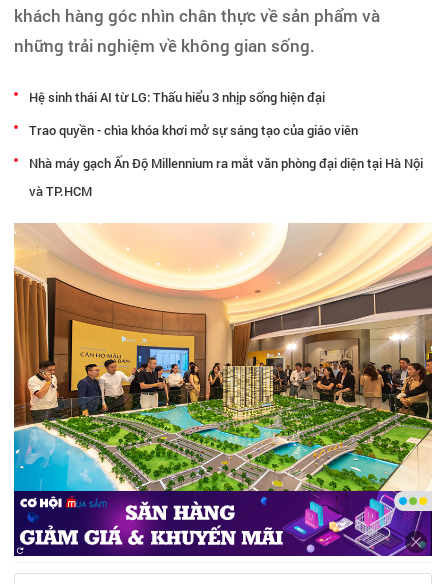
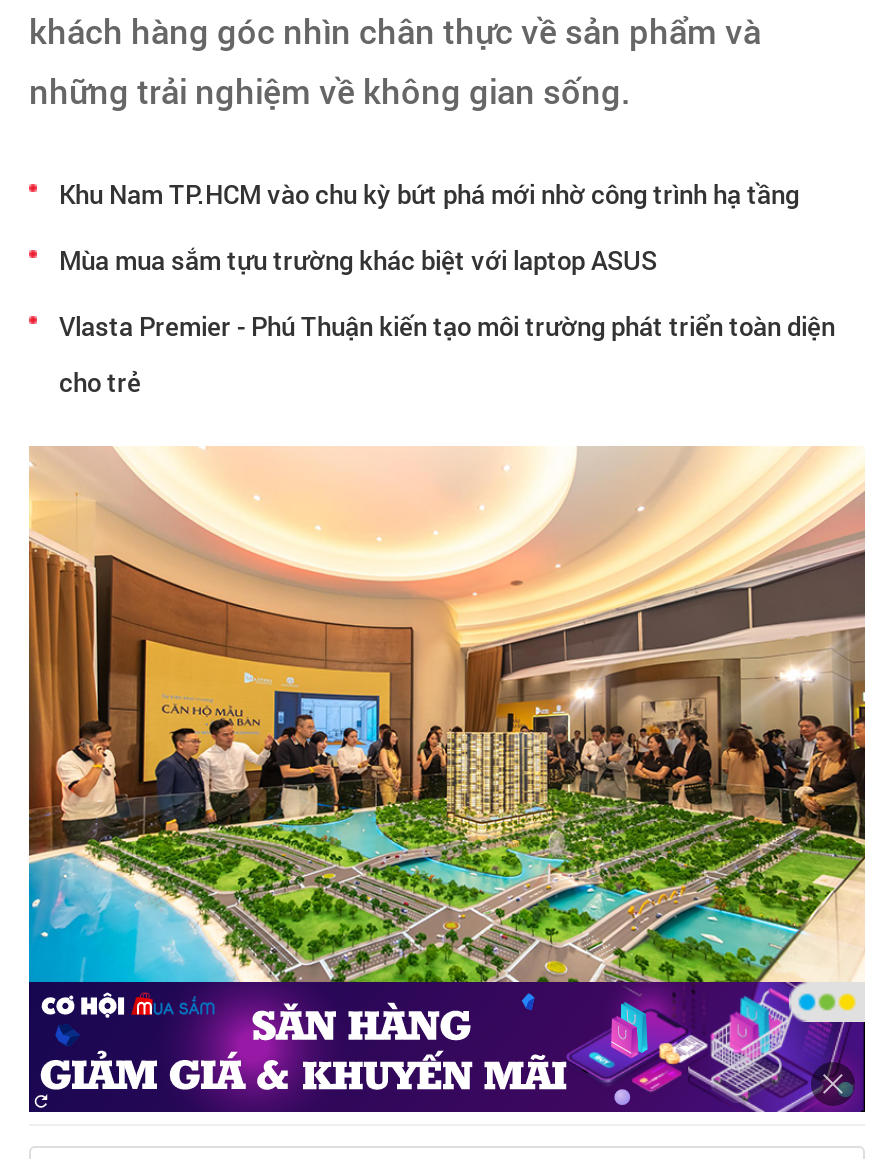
[29,88,325,106] Hệ sinh thái AI từ LG: Thấu hiểu 3 nhịp sống hiện đại -> [59,176,799,212] Khu Nam TP.HCM vào chu kỳ bứt phá mới nhờ công trình hạ tầng
[29,121,358,139] Trao quyền - chìa khóa khơi mở sự sáng tạo của giáo viên -> [59,242,657,278] Mùa mua sắm tựu trường khác biệt với laptop ASUS
[29,154,423,172] Nhà máy gạch Ấn Độ Millennium ra mắt văn phòng đại diện tại Hà Nội -> [59,308,835,344] Vlasta Premier - Phú Thuận kiến tạo môi trường phát triển toàn diện
[29,182,92,200] và TP.HCM -> [59,364,141,400] cho trẻ

